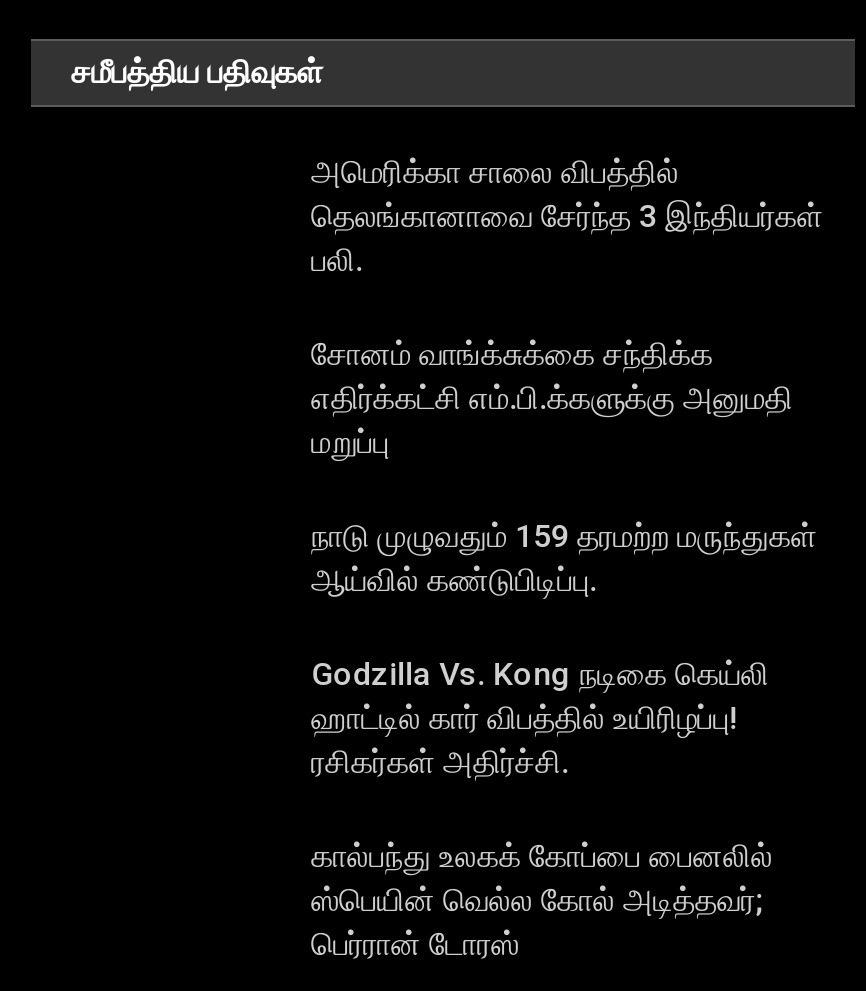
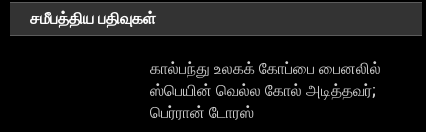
[311,152,823,780] அமெரிக்கா சாலை விபத்தில் | தெலங்கானாவை சேர்ந்த 3 இந்தியர்கள் | பலி. | சோனம் வாங்க்சுக்கை சந்திக்க | எதிர்க்கட்சி எம்.பி.க்களுக்கு அனுமதி | மறுப்பு | நாடு முழுவதும் 159 தரமற்ற மருந்துகள் | ஆய்வில் கண்டுபிடிப்பு. | Godzilla Vs. Kong நடிகை கெய்லி | ஹாட்டில் கார் விபத்தில் உயிரிழப்பு! | ரசிகர்கள் அதிர்ச்சி. -> none

